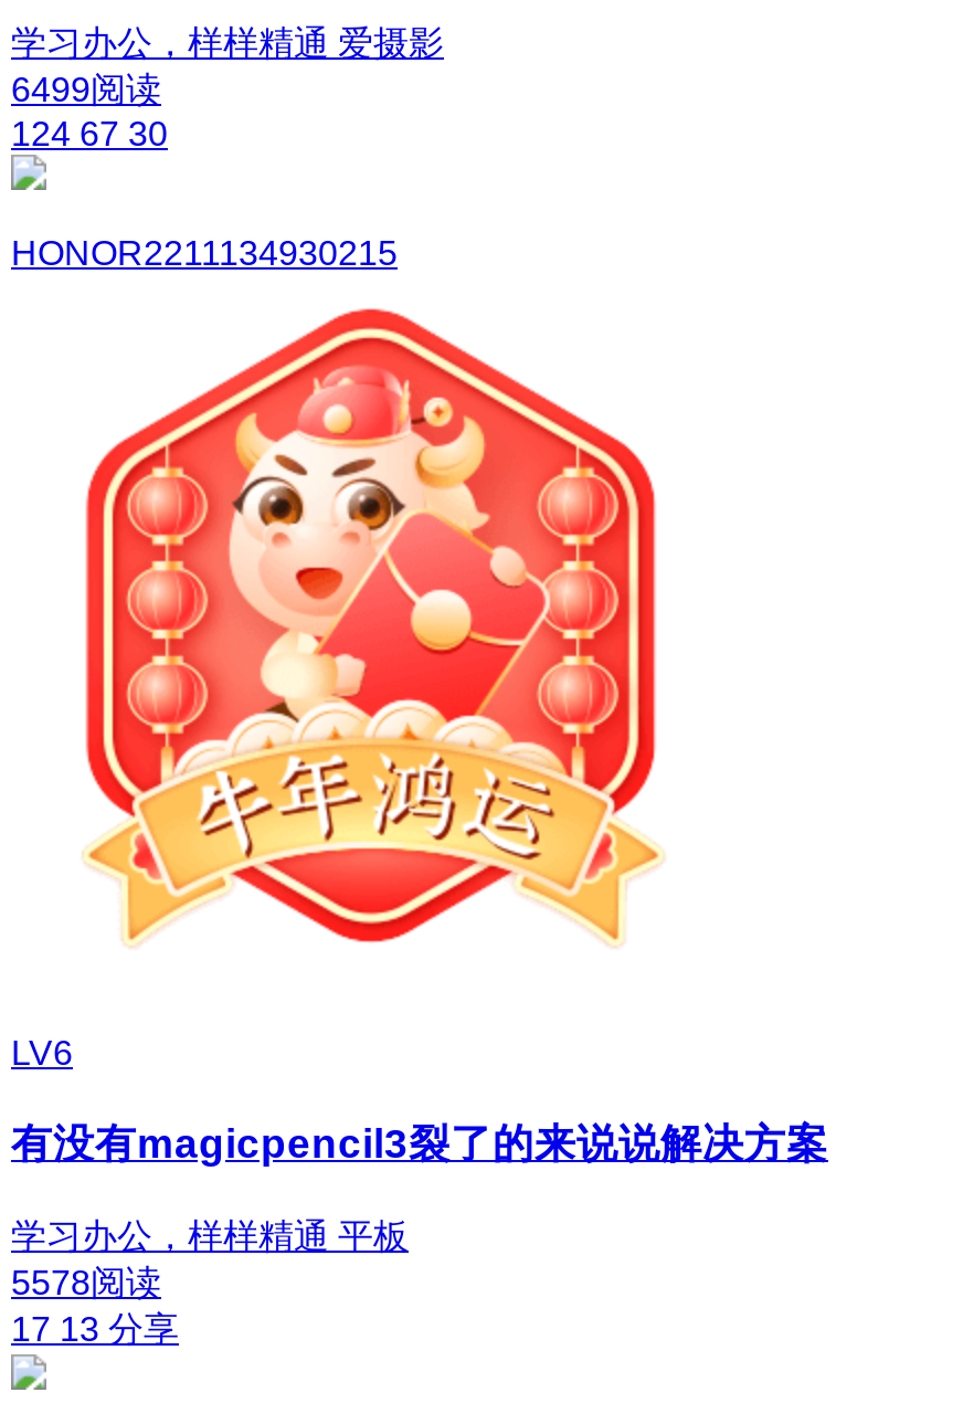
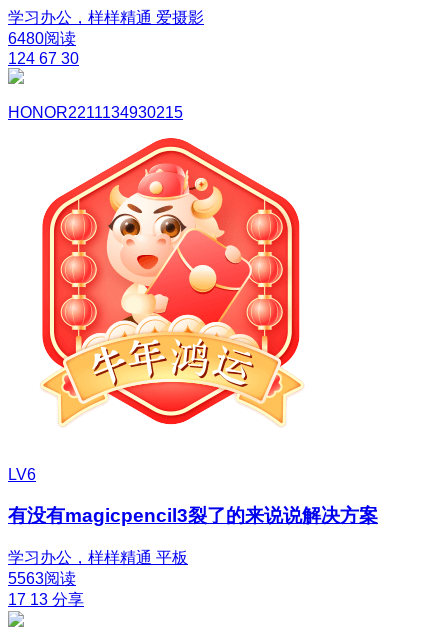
[11,71,161,109] 6499阅读 -> [8,30,76,47] 6480阅读
[11,1263,161,1301] 5578阅读 -> [8,570,76,587] 5563阅读

